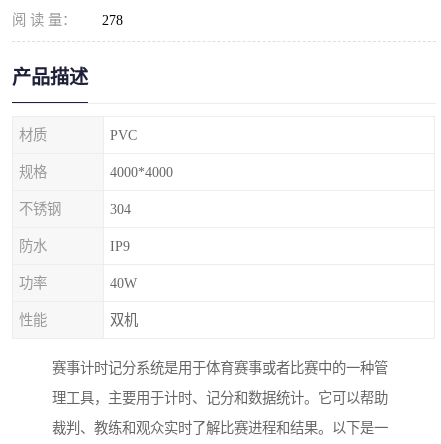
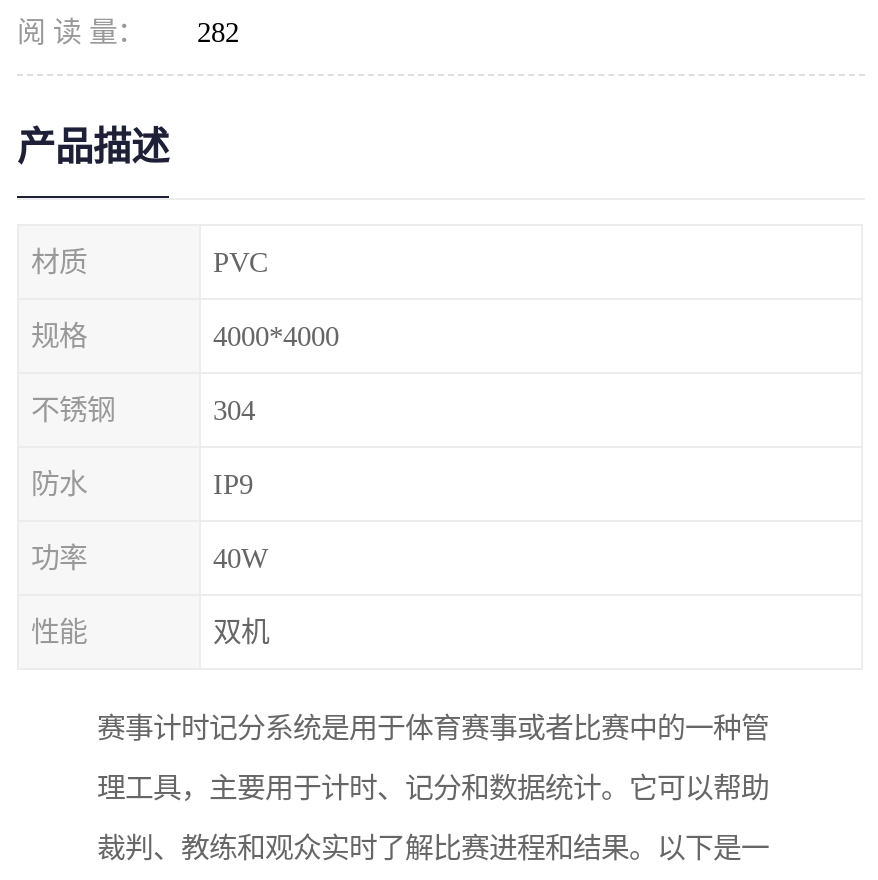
[12,12,123,28] 阅 读 量： 278 -> [17,16,239,48] 阅 读 量： 282

